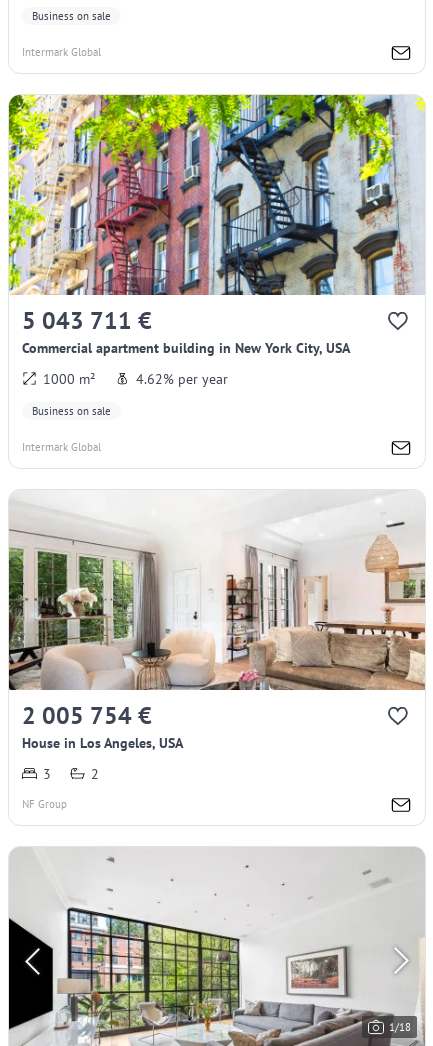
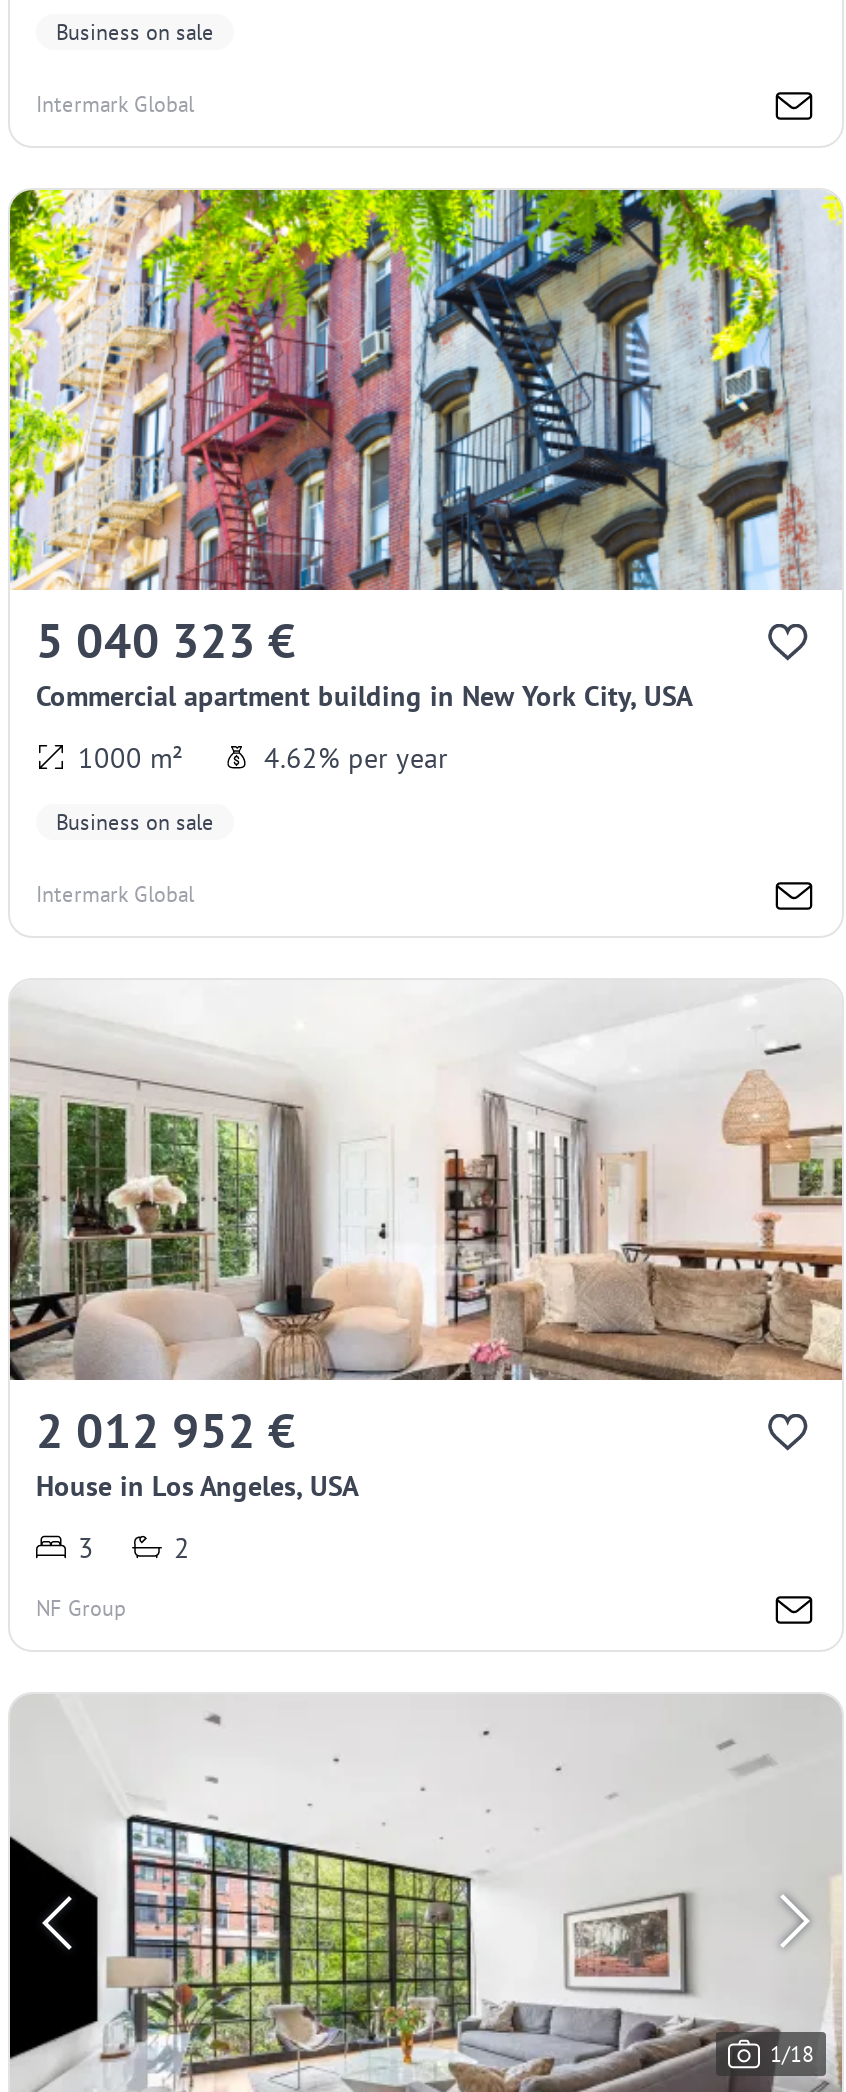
[22,305,152,336] 5 043 711 € -> [36,610,296,672] 5 040 323 €
[22,700,152,731] 2 005 754 € -> [36,1400,296,1462] 2 012 952 €

